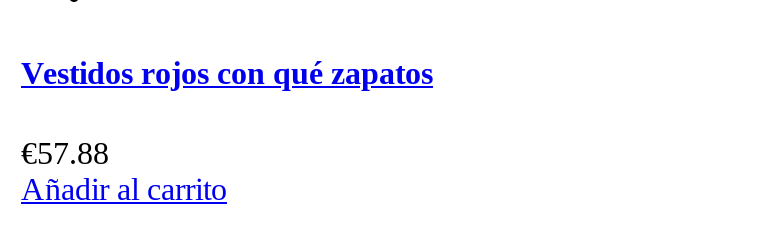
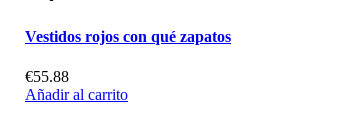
[21,135,109,169] €57.88 -> [25,68,69,85] €55.88

